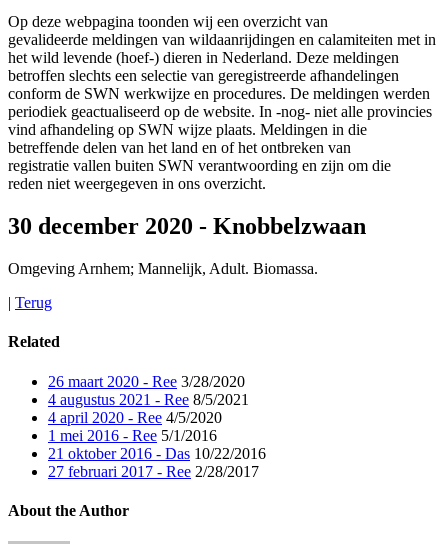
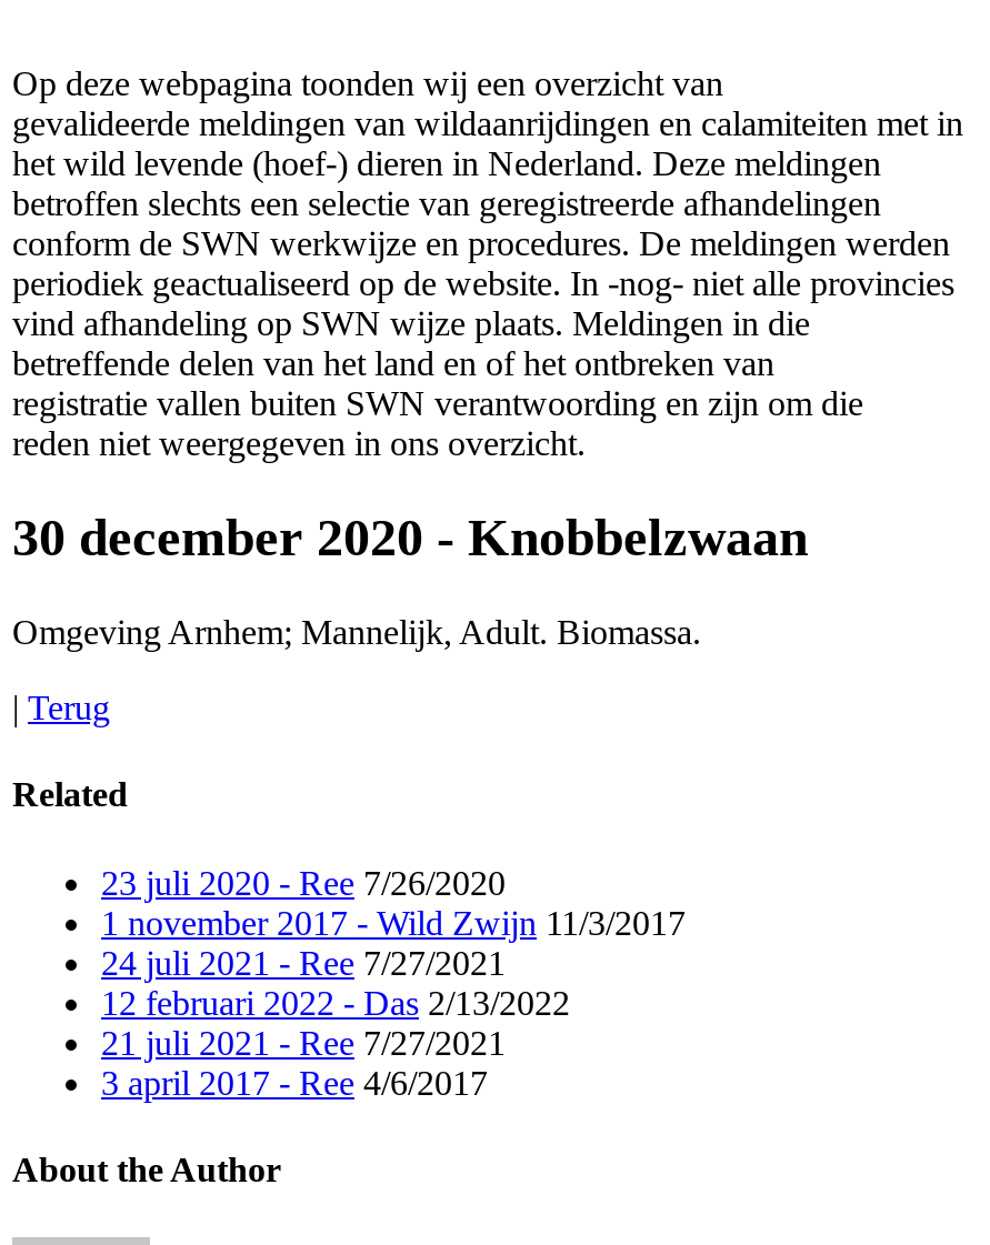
[48,373,266,480] 26 maart 2020 - Ree 3/28/2020 | 4 augustus 2021 - Ree 8/5/2021 | 4 april 2020 - Ree 4/5/2020 | 1 mei 2016 - Ree 5/1/2016 | 21 oktober 2016 - Das 10/22/2016 | 27 februari 2017 - Ree 2/28/2017 -> [101,863,686,1101] 23 juli 2020 - Ree 7/26/2020 | 1 november 2017 - Wild Zwijn 11/3/2017 | 24 juli 2021 - Ree 7/27/2021 | 12 februari 2022 - Das 2/13/2022 | 21 juli 2021 - Ree 7/27/2021 | 3 april 2017 - Ree 4/6/2017

